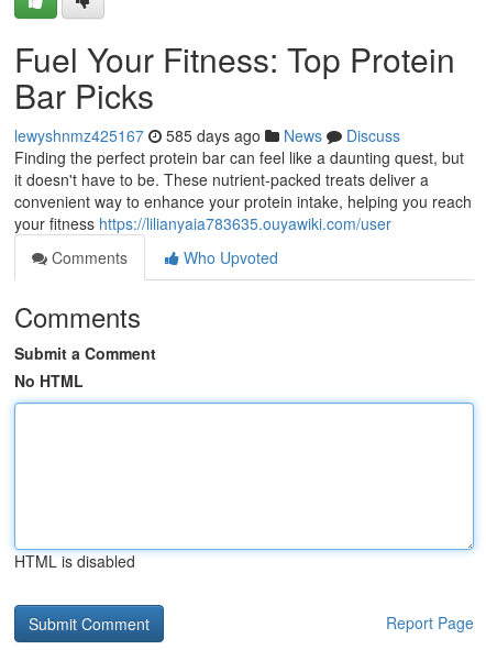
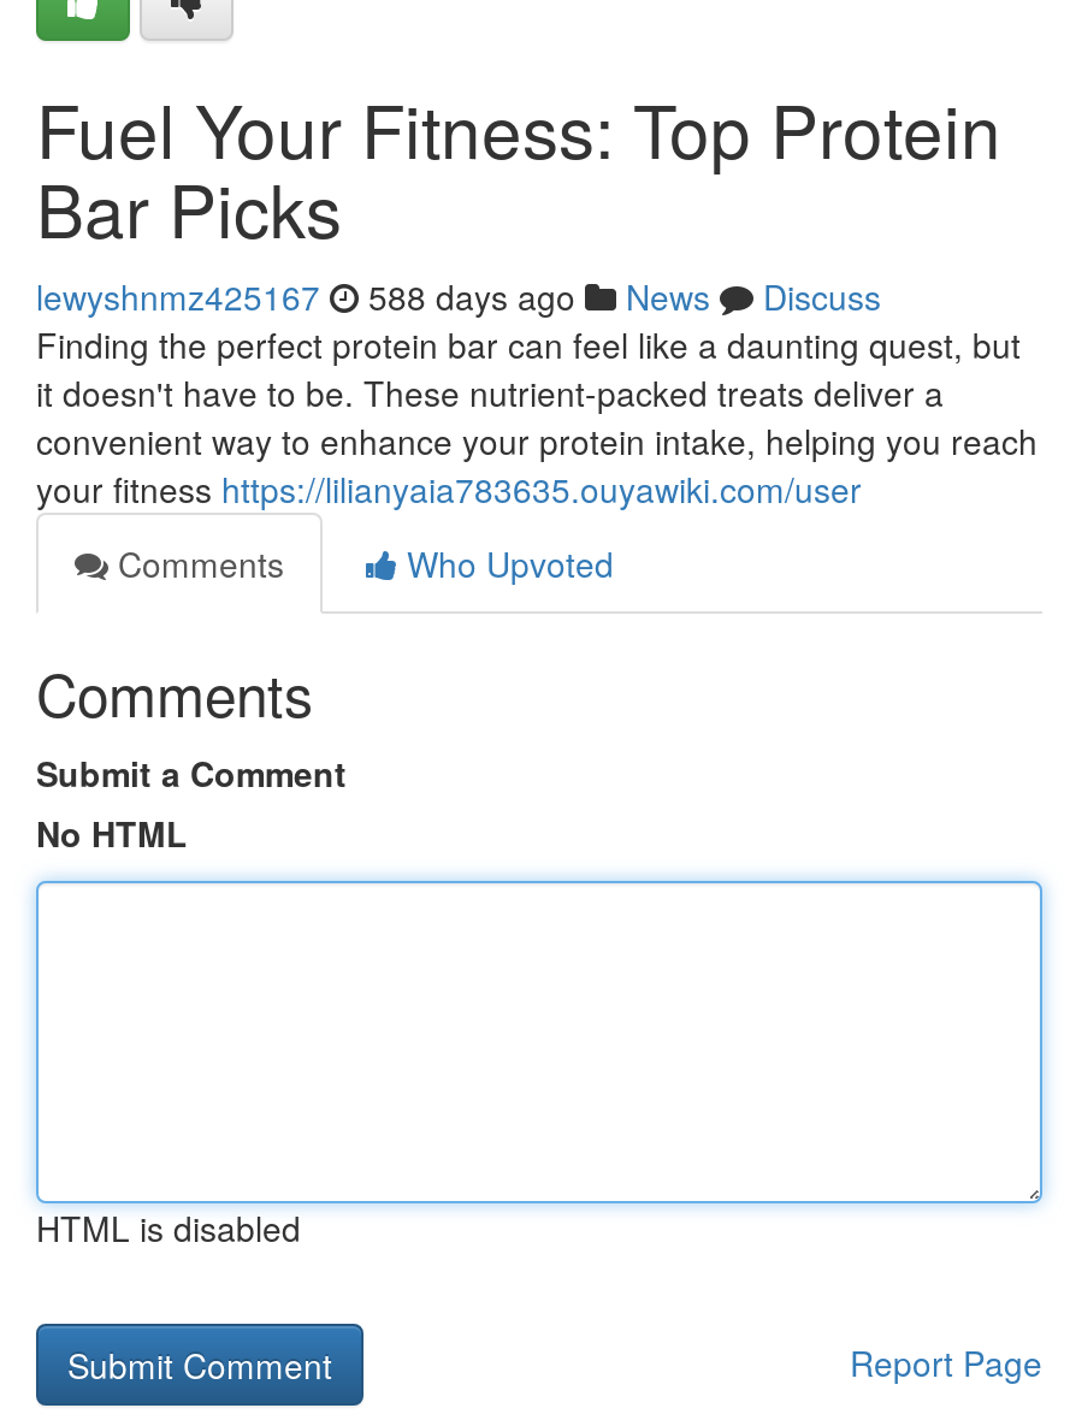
[14,124,400,146] lewyshnmz425167 585 days ago News Discuss -> [36,272,881,320] lewyshnmz425167 588 days ago News Discuss

